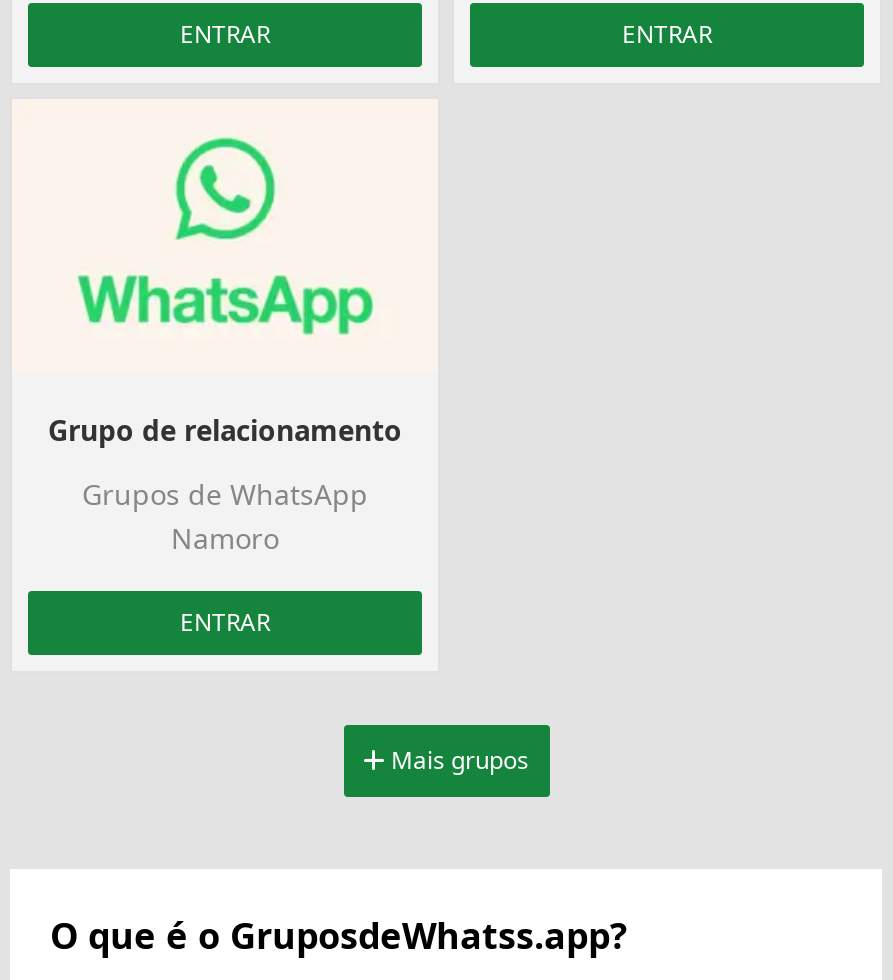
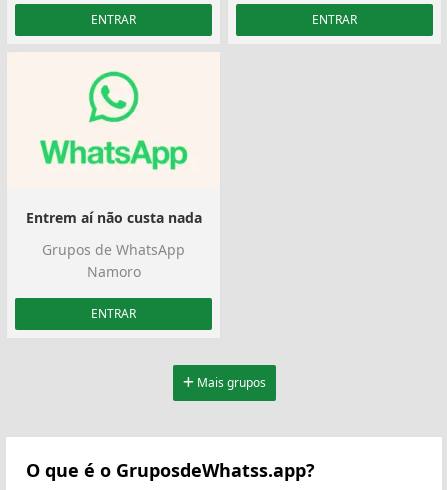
[48,411,402,449] Grupo de relacionamento -> [25,208,201,227] Entrem aí não custa nada

